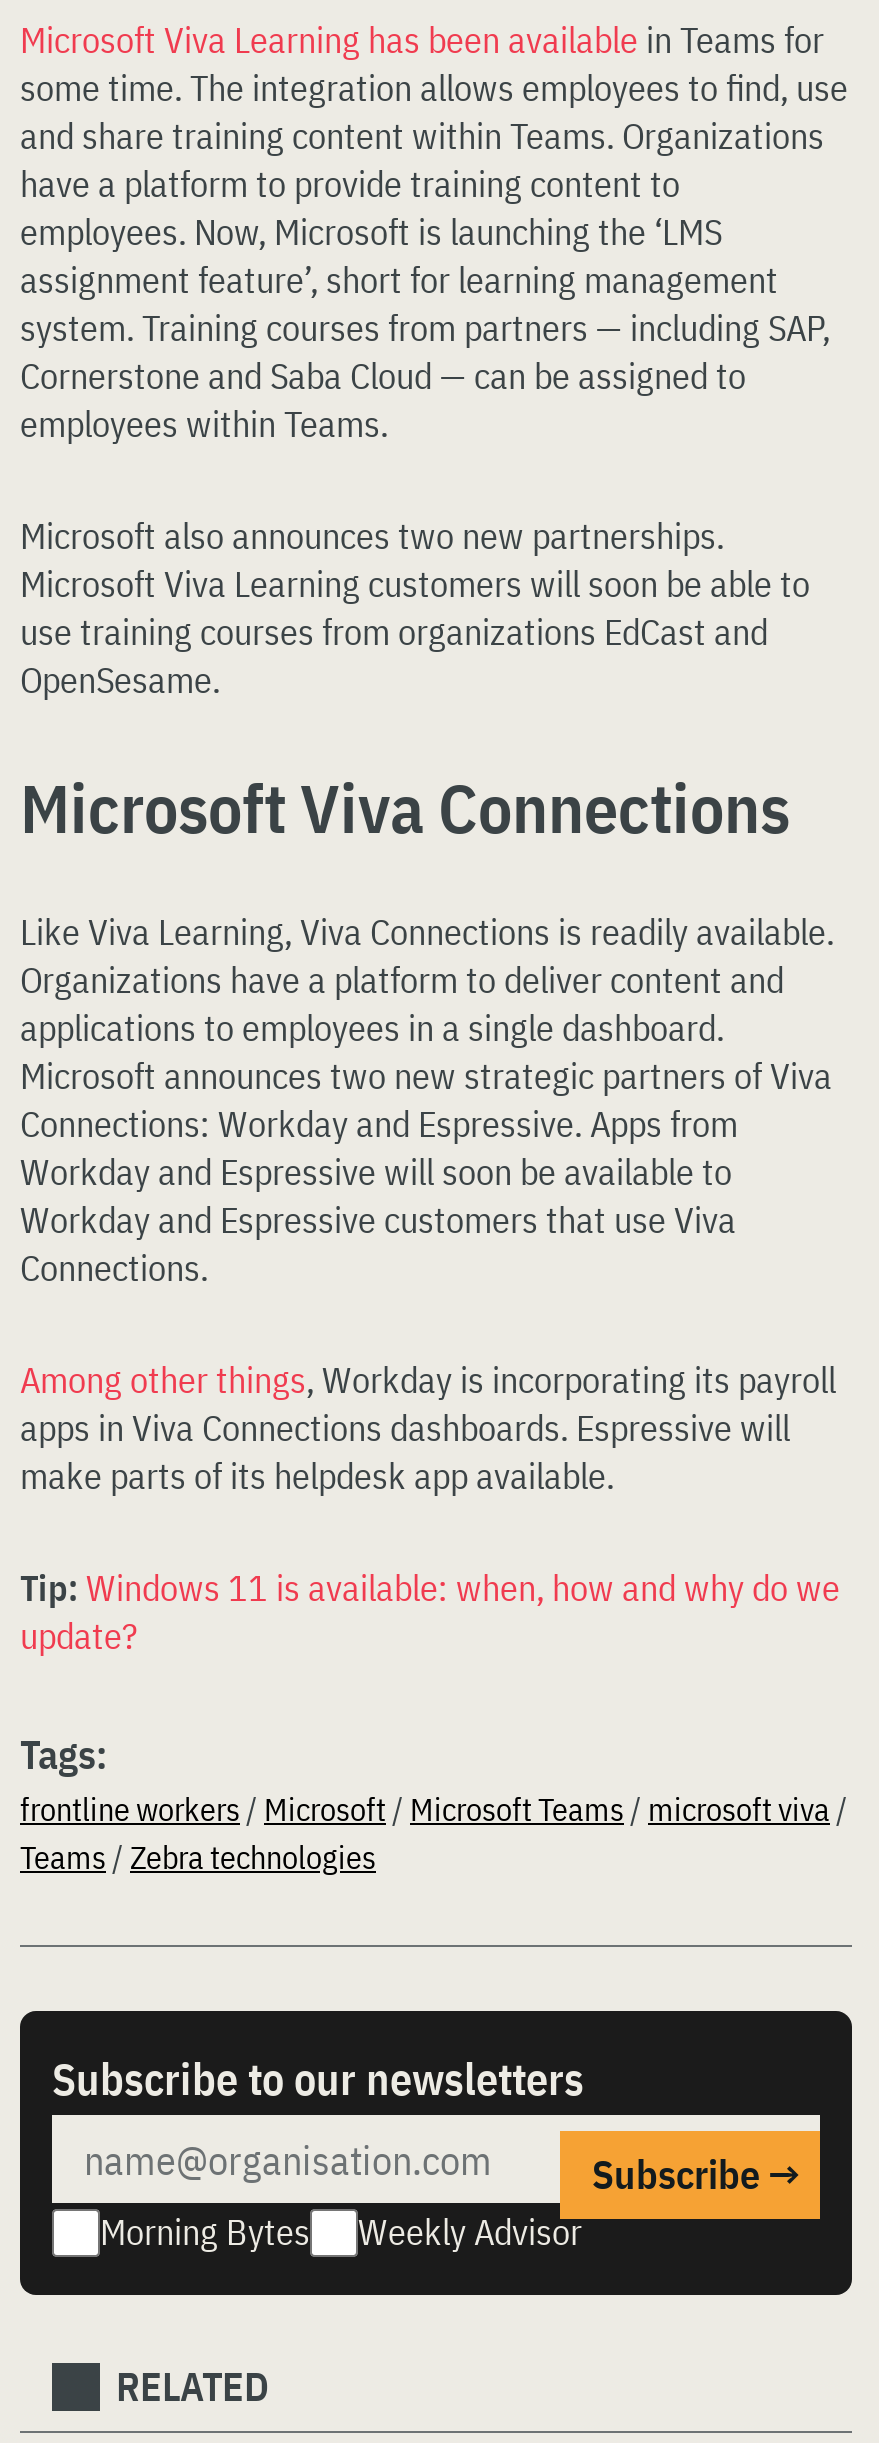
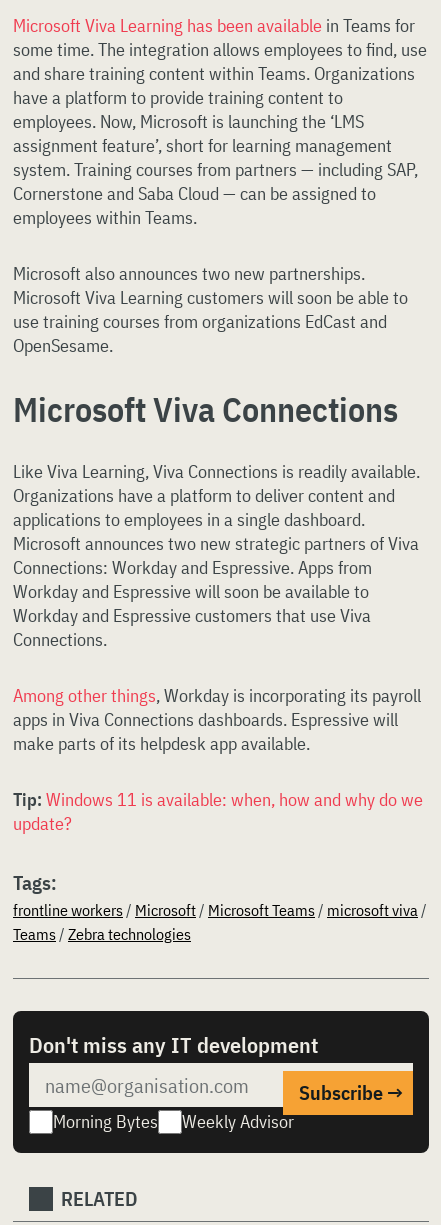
[52,2050,584,2108] Subscribe to our newsletters -> [29,1030,318,1059] Don't miss any IT development

